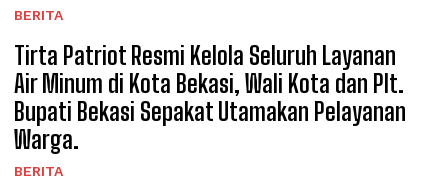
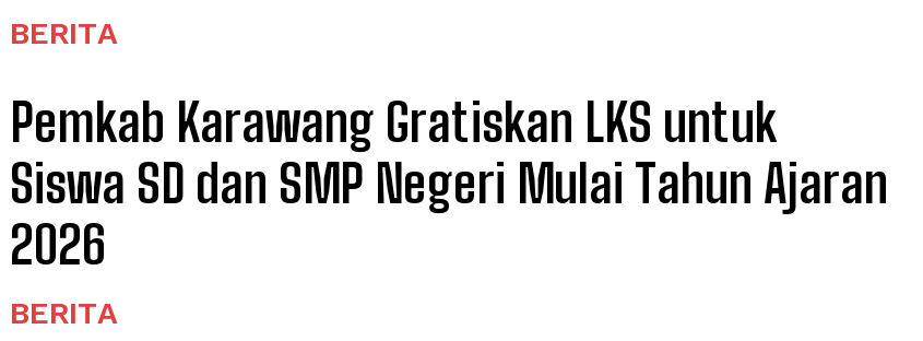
[14,41,406,154] Tirta Patriot Resmi Kelola Seluruh Layanan | Air Minum di Kota Bekasi, Wali Kota dan Plt. | Bupati Bekasi Sepakat Utamakan Pelayanan | Warga. -> [10,90,888,276] Pemkab Karawang Gratiskan LKS untuk | Siswa SD dan SMP Negeri Mulai Tahun Ajaran | 2026

